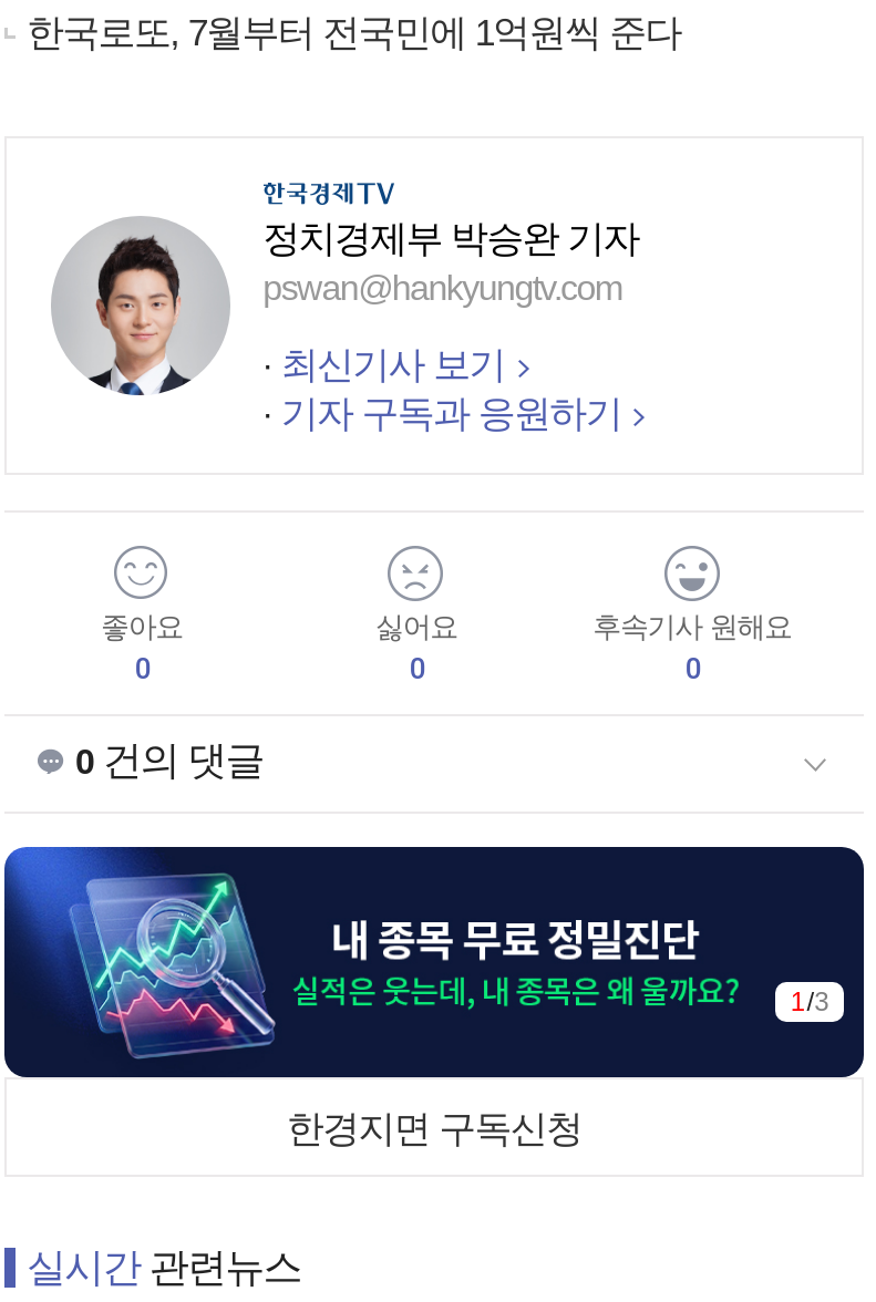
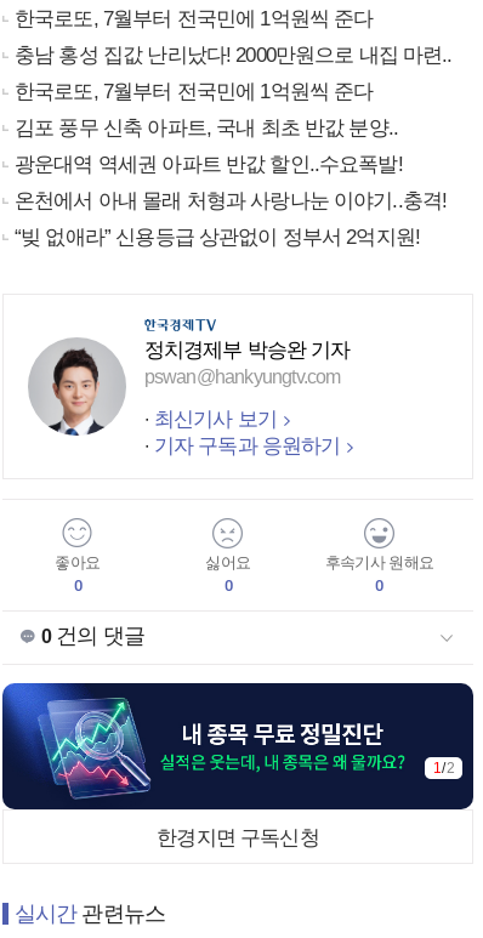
none -> [15,44,452,249] 충남 홍성 집값 난리났다! 2000만원으로 내집 마련.. | 한국로또, 7월부터 전국민에 1억원씩 준다 | 김포 풍무 신축 아파트, 국내 최초 반값 분양.. | 광운대역 역세권 아파트 반값 할인..수요폭발! | 온천에서 아내 몰래 처형과 사랑나눈 이야기..충격! | “빚 없애라” 신용등급 상관없이 정부서 2억지원!
[790,985,828,1016] 1/3 -> [433,759,454,776] 1/2

